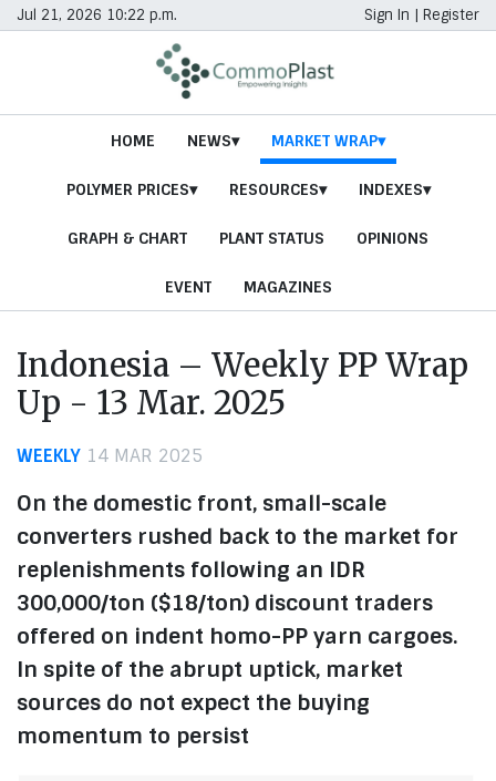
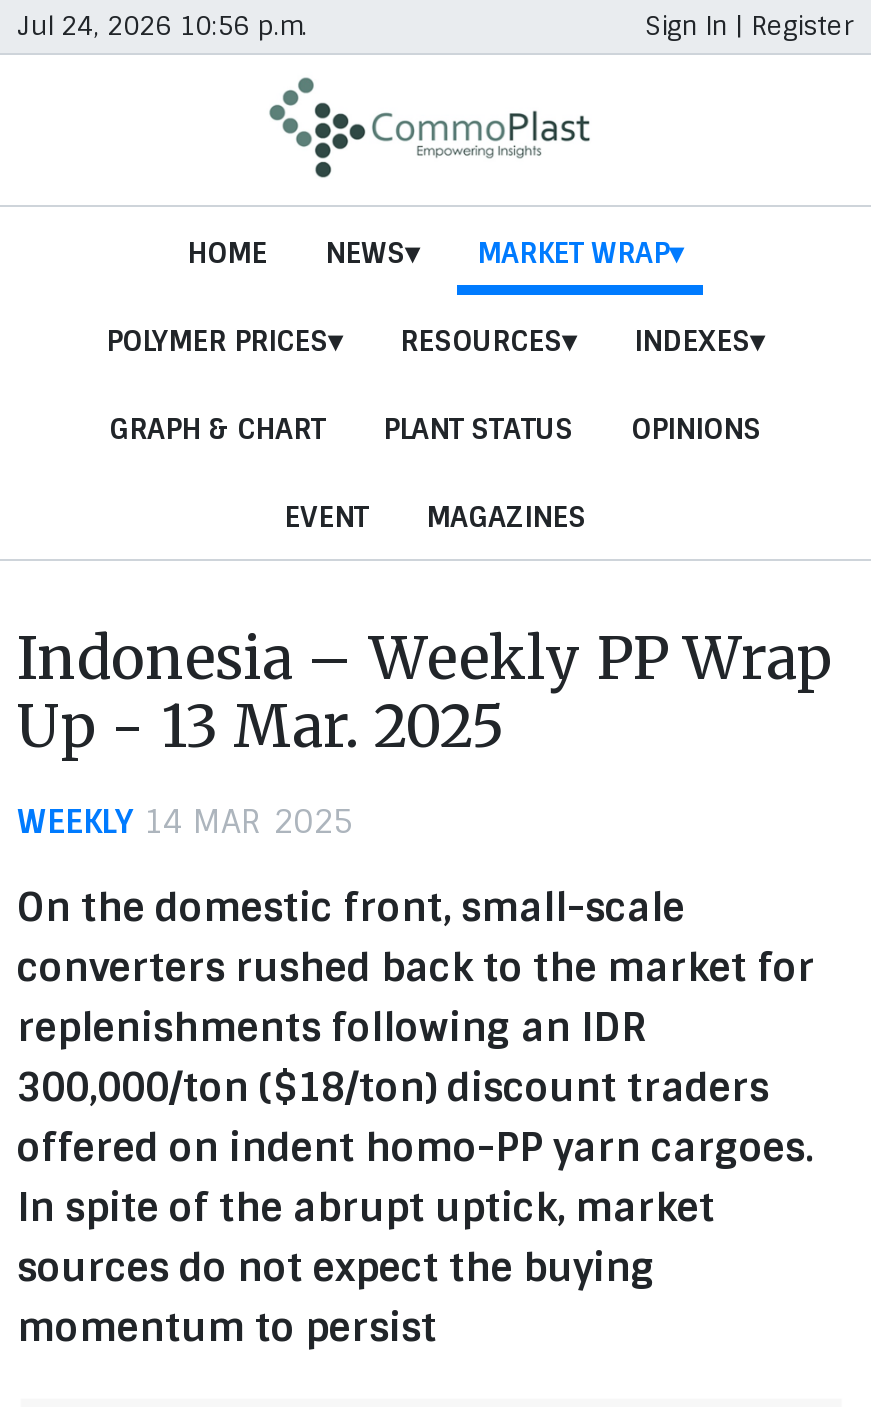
[17,6,177,24] Jul 21, 2026 10:22 p.m. -> [17,9,307,43] Jul 24, 2026 10:56 p.m.

